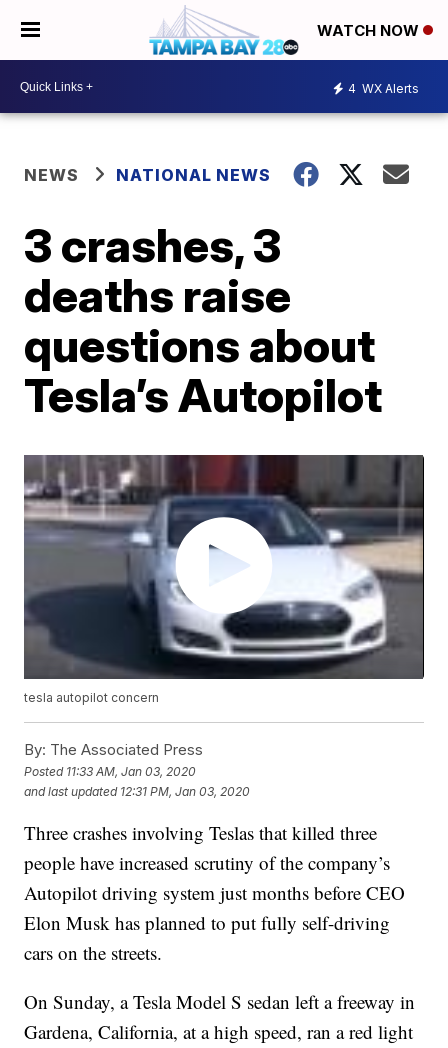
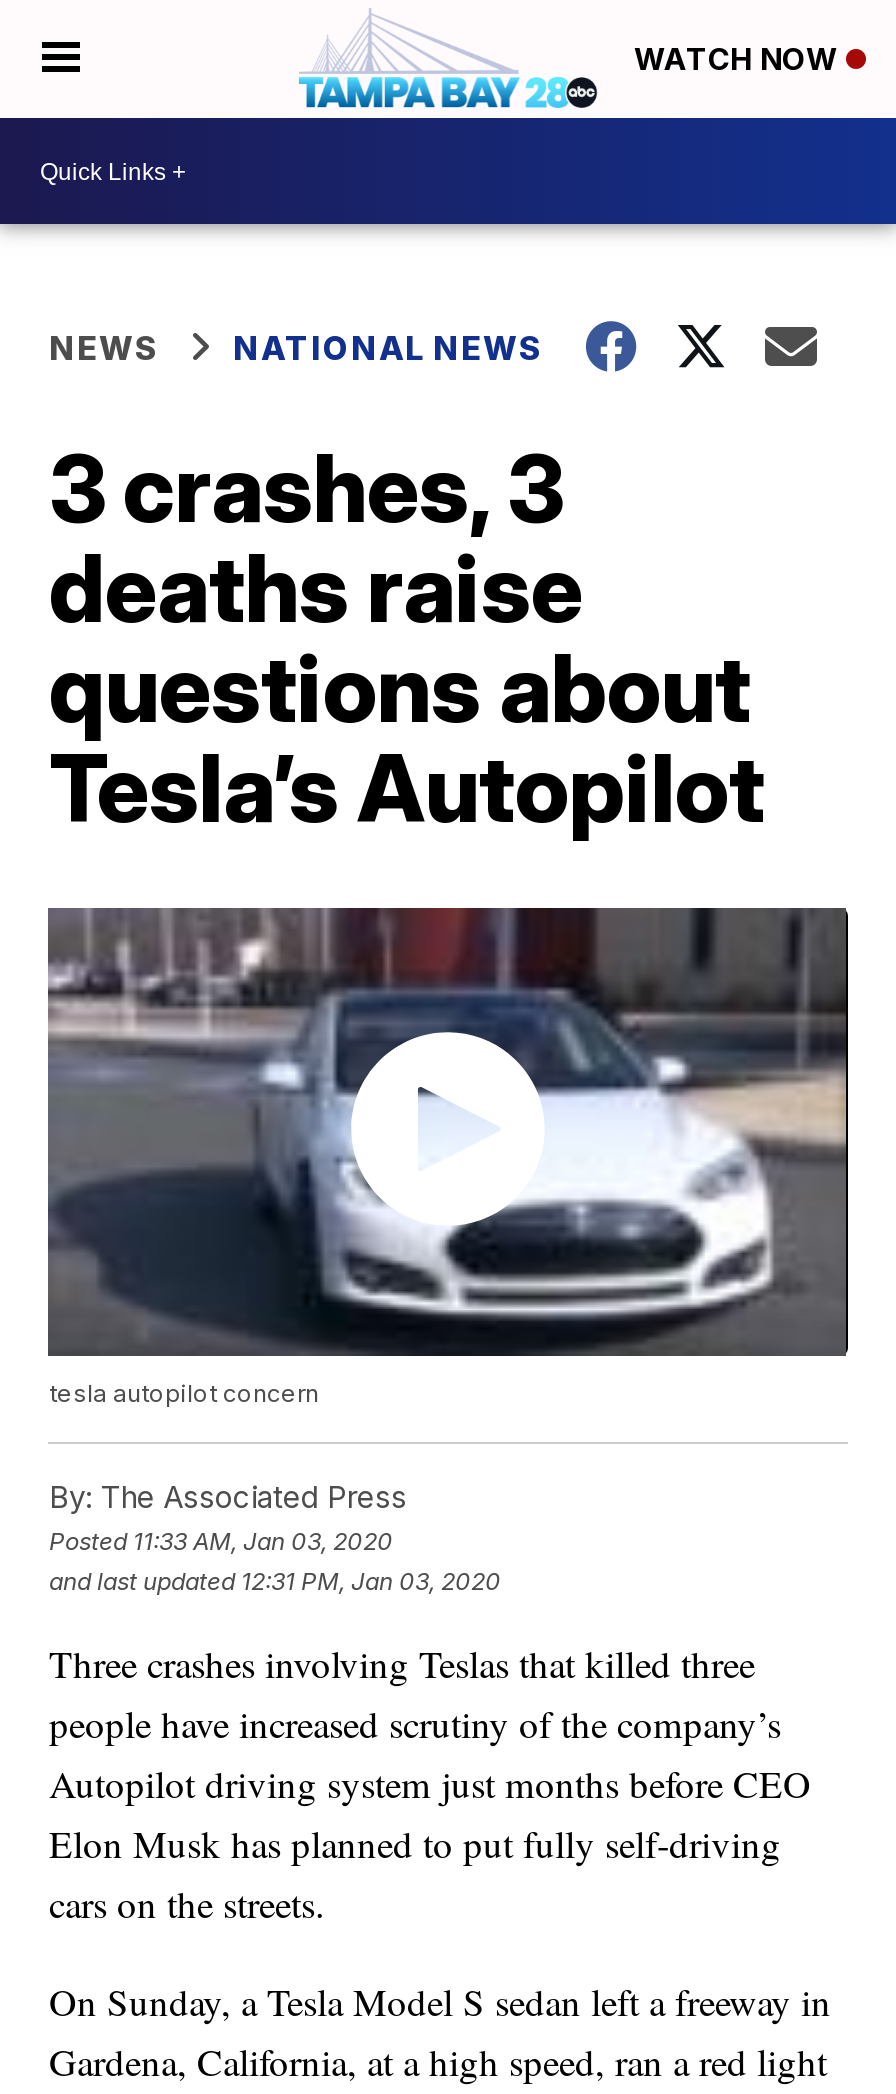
[348,80,419,95] 4 WX Alerts -> none

